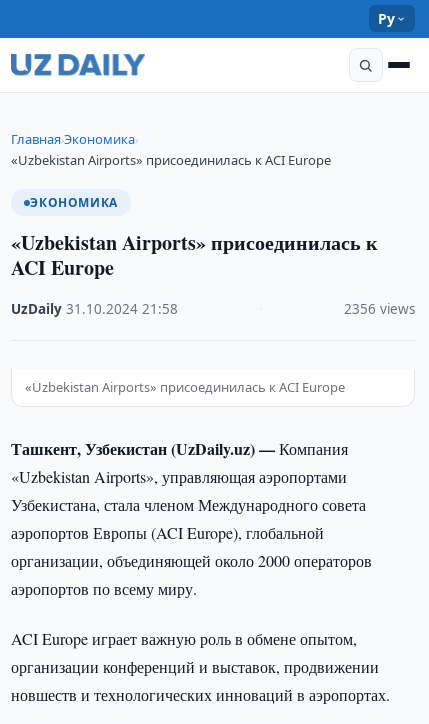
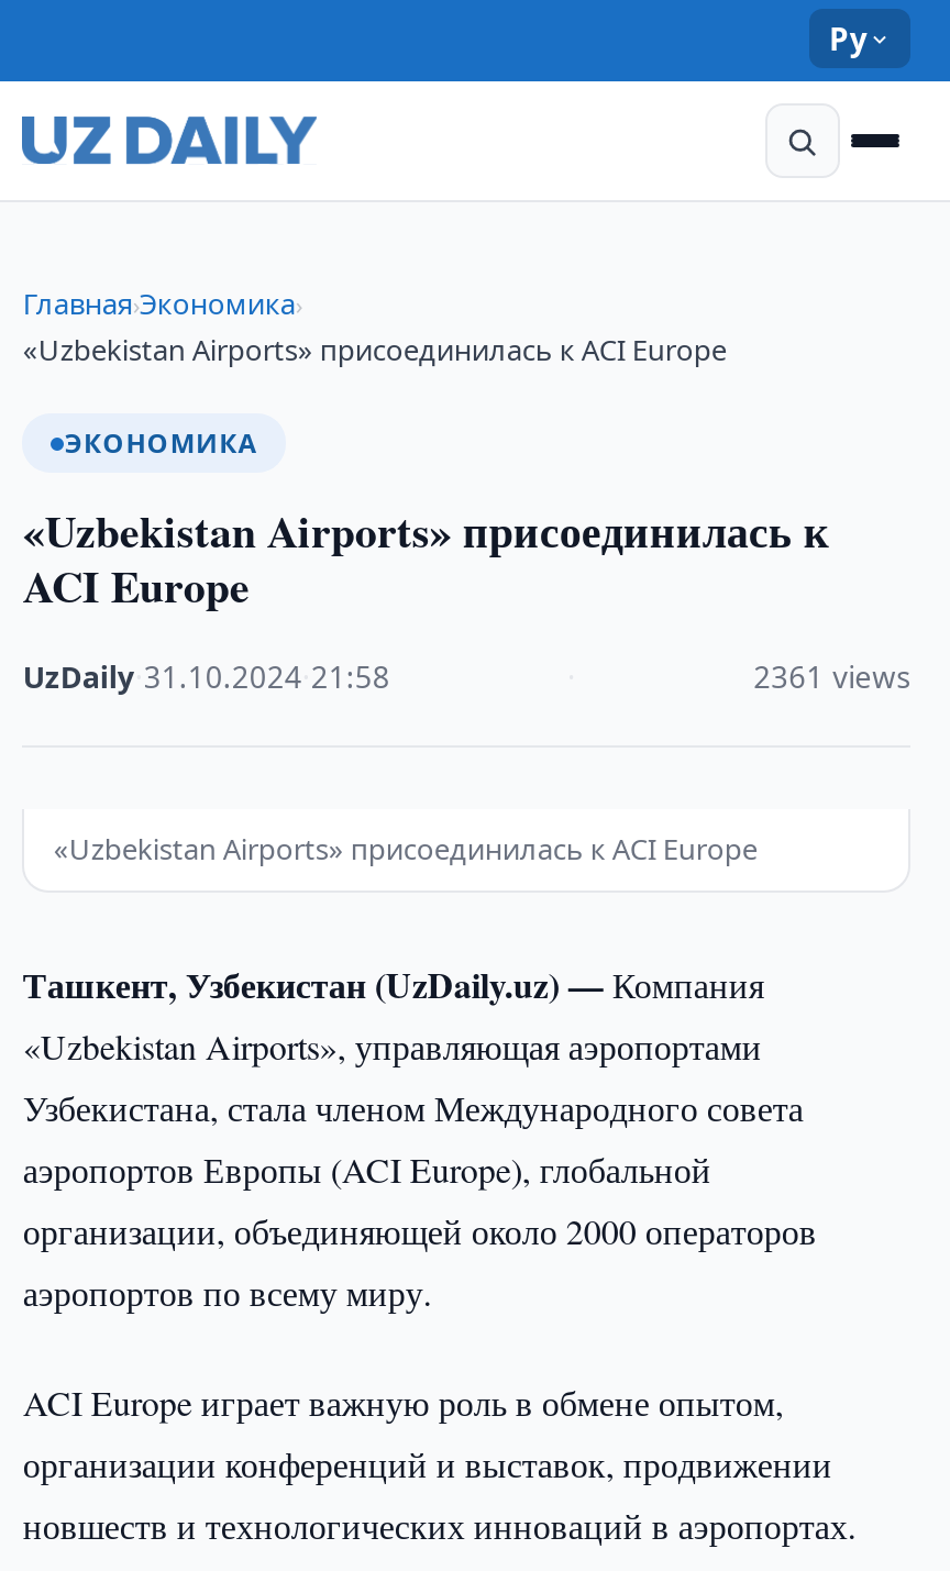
[344,300,415,318] 2356 views -> [753,657,910,697] 2361 views

